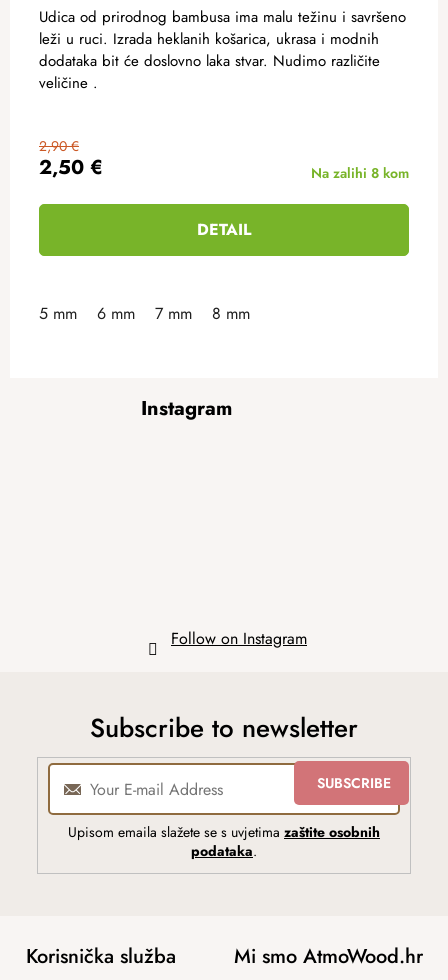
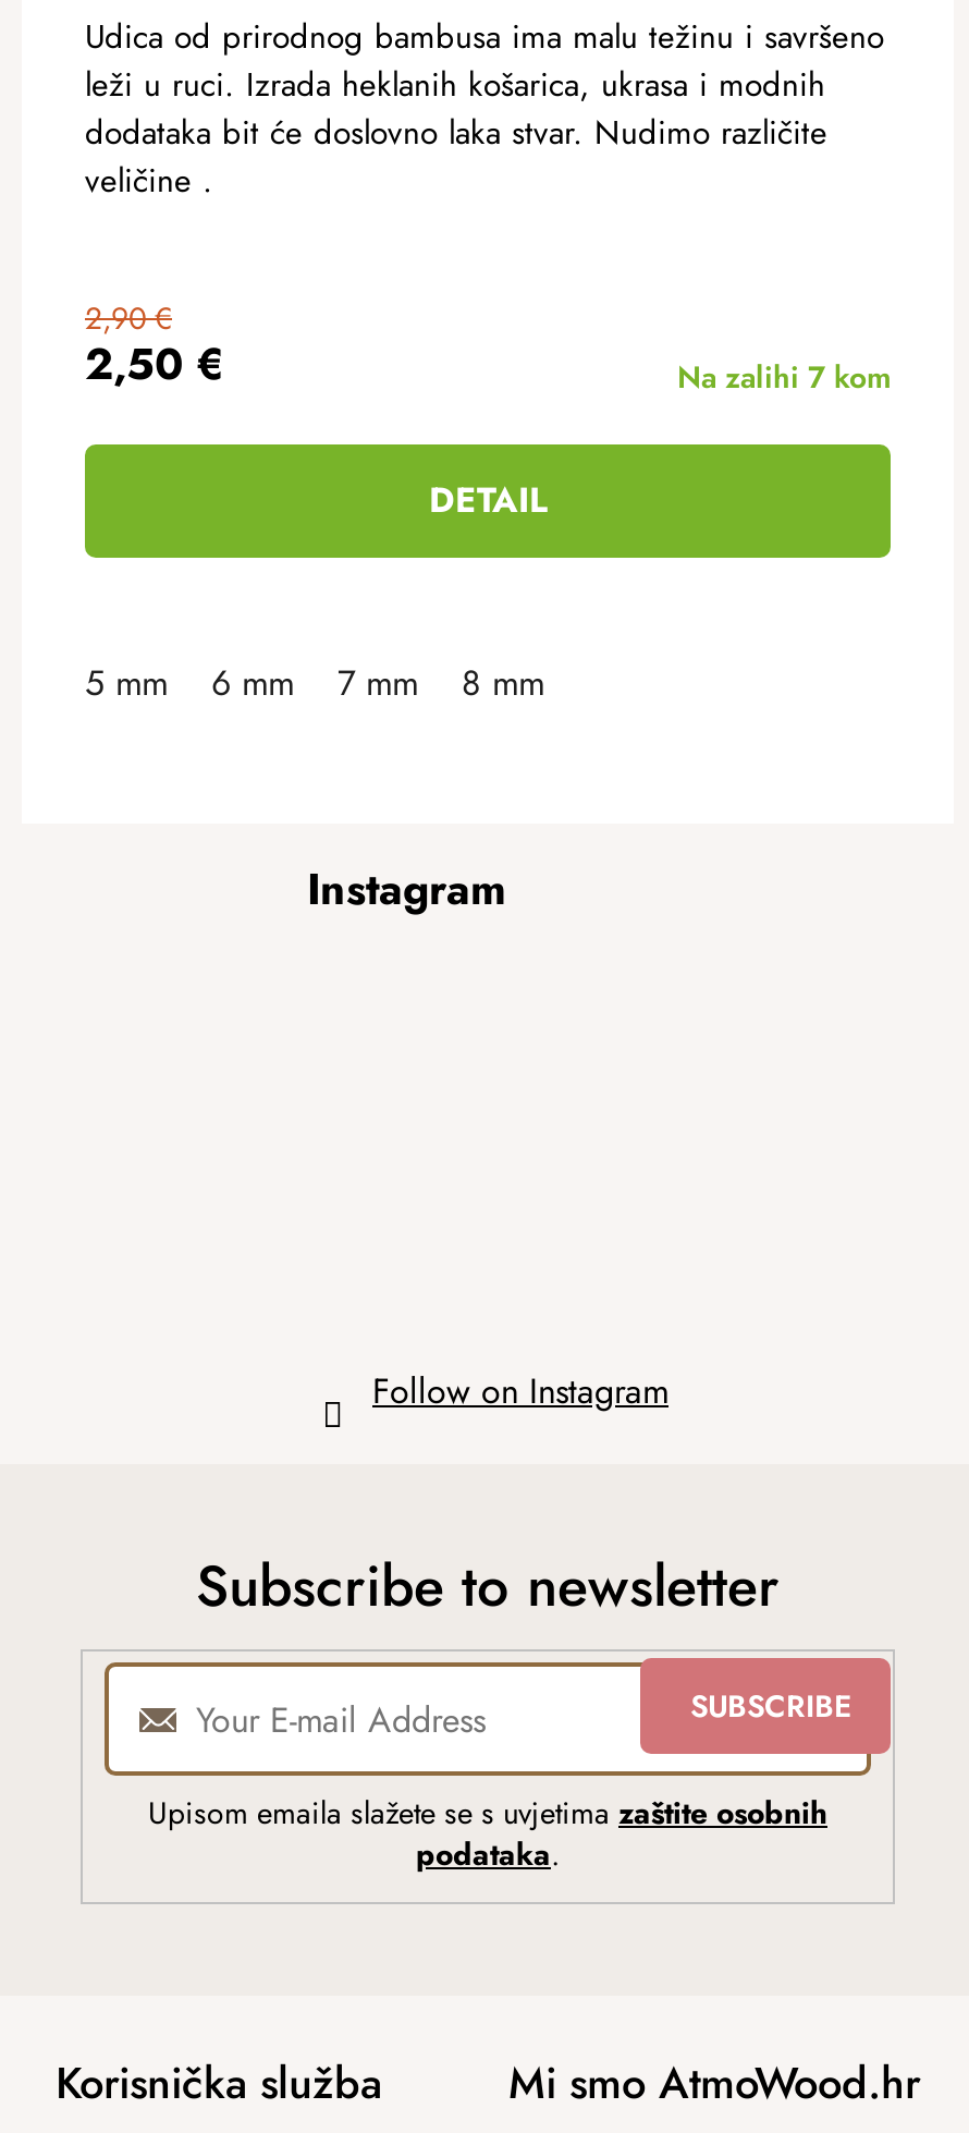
[311,163,409,183] Na zalihi 8 kom -> [677,354,891,398] Na zalihi 7 kom

